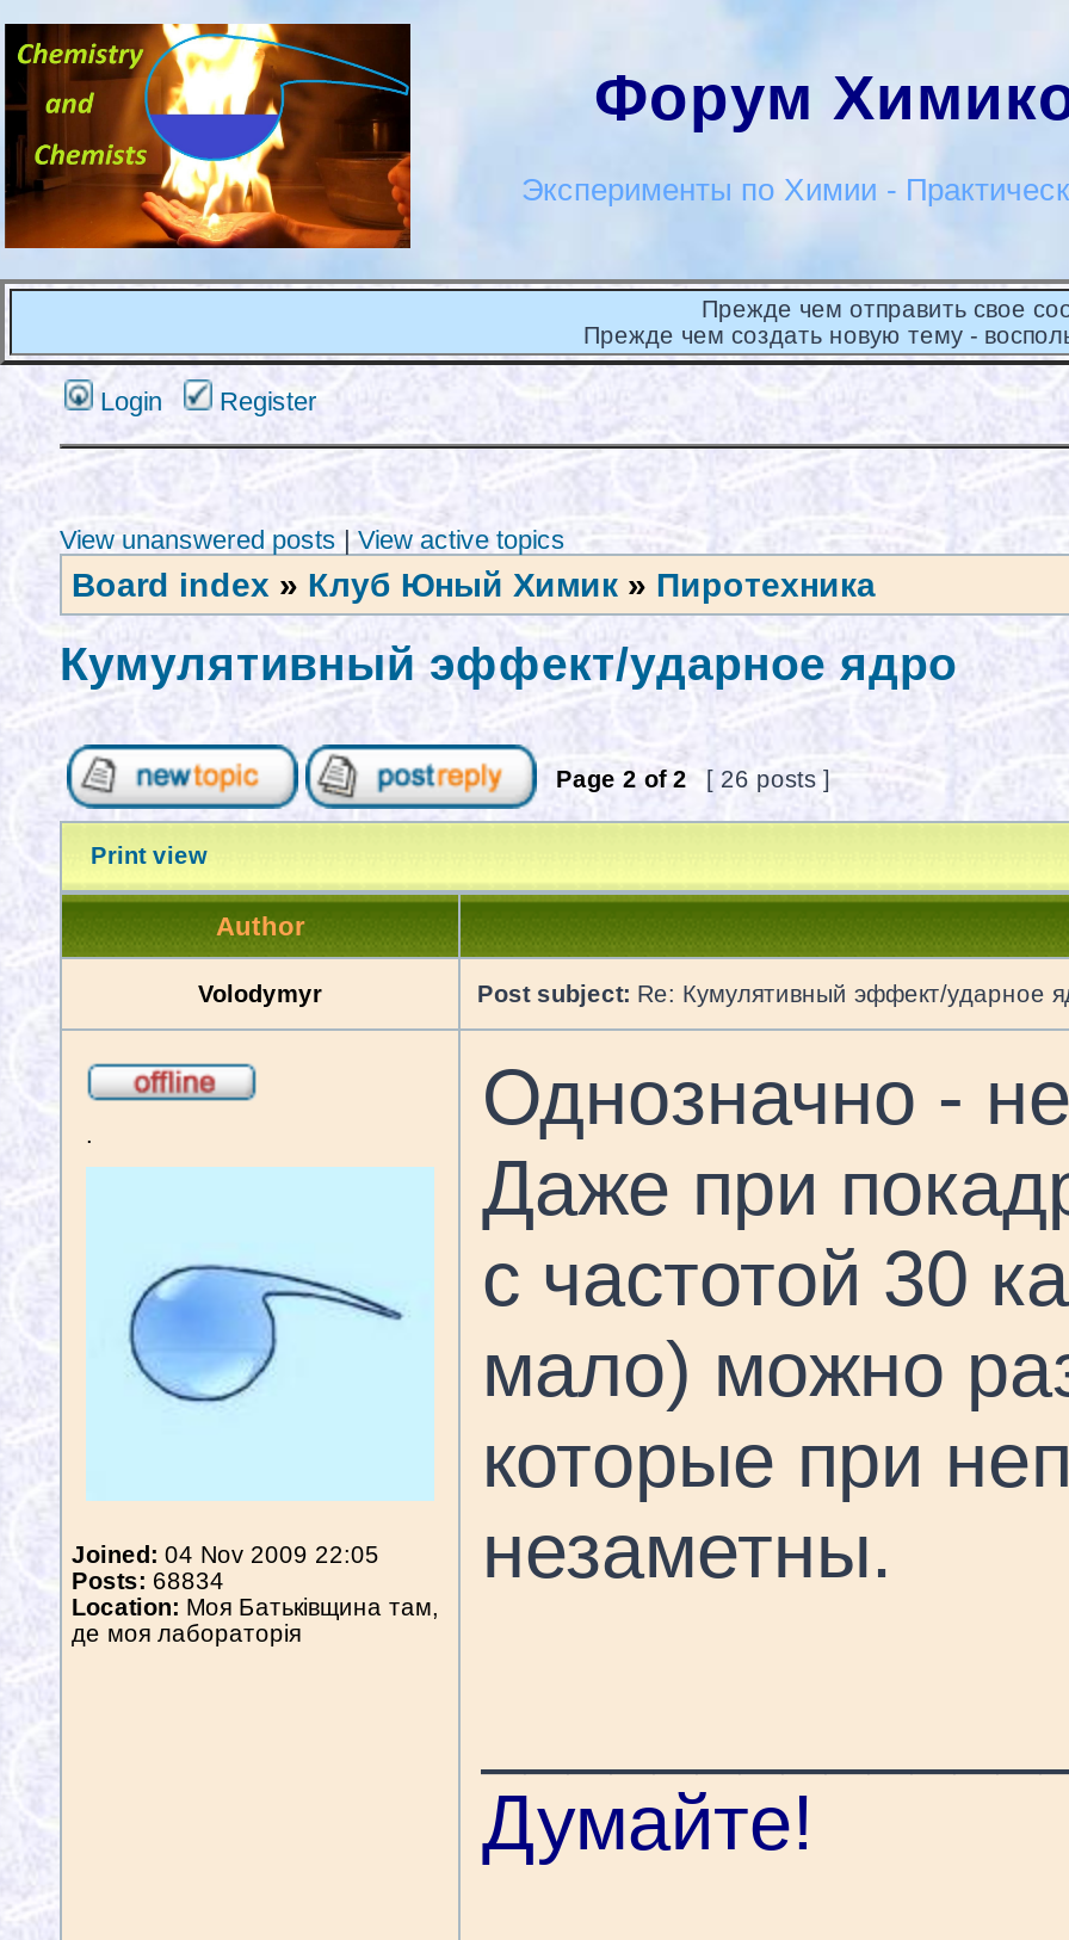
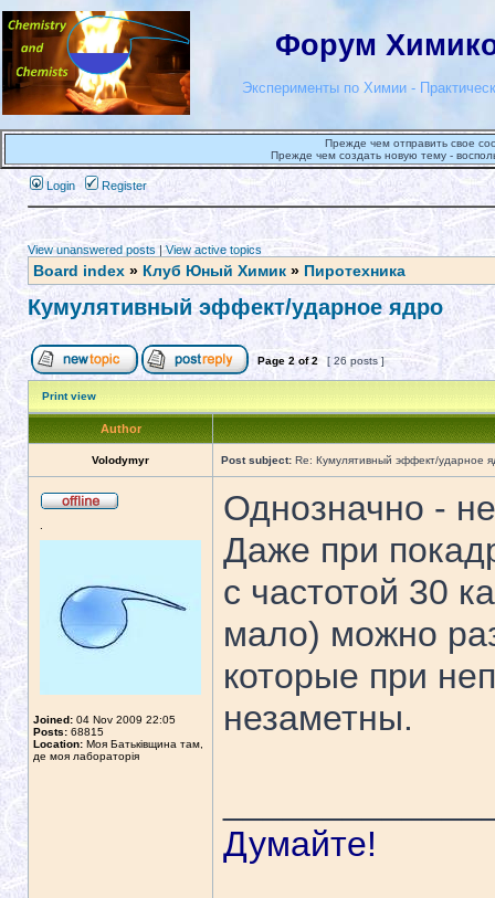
[72,1568,224,1594] Posts: 68834 -> [33,726,104,738] Posts: 68815

